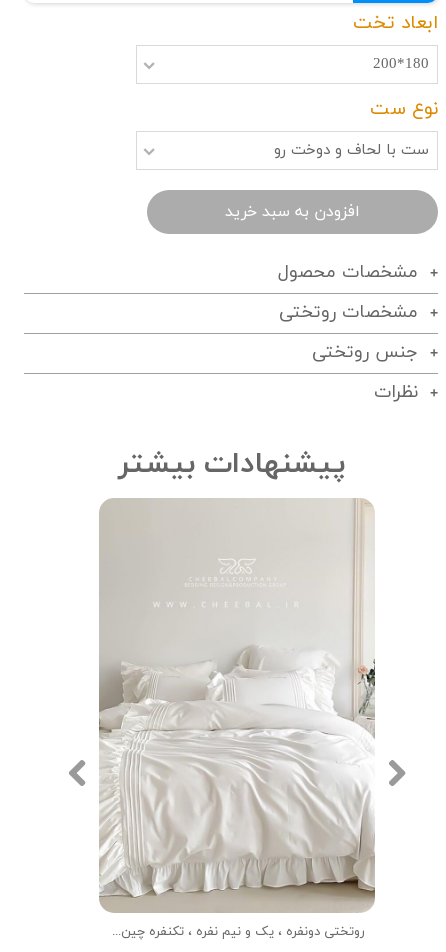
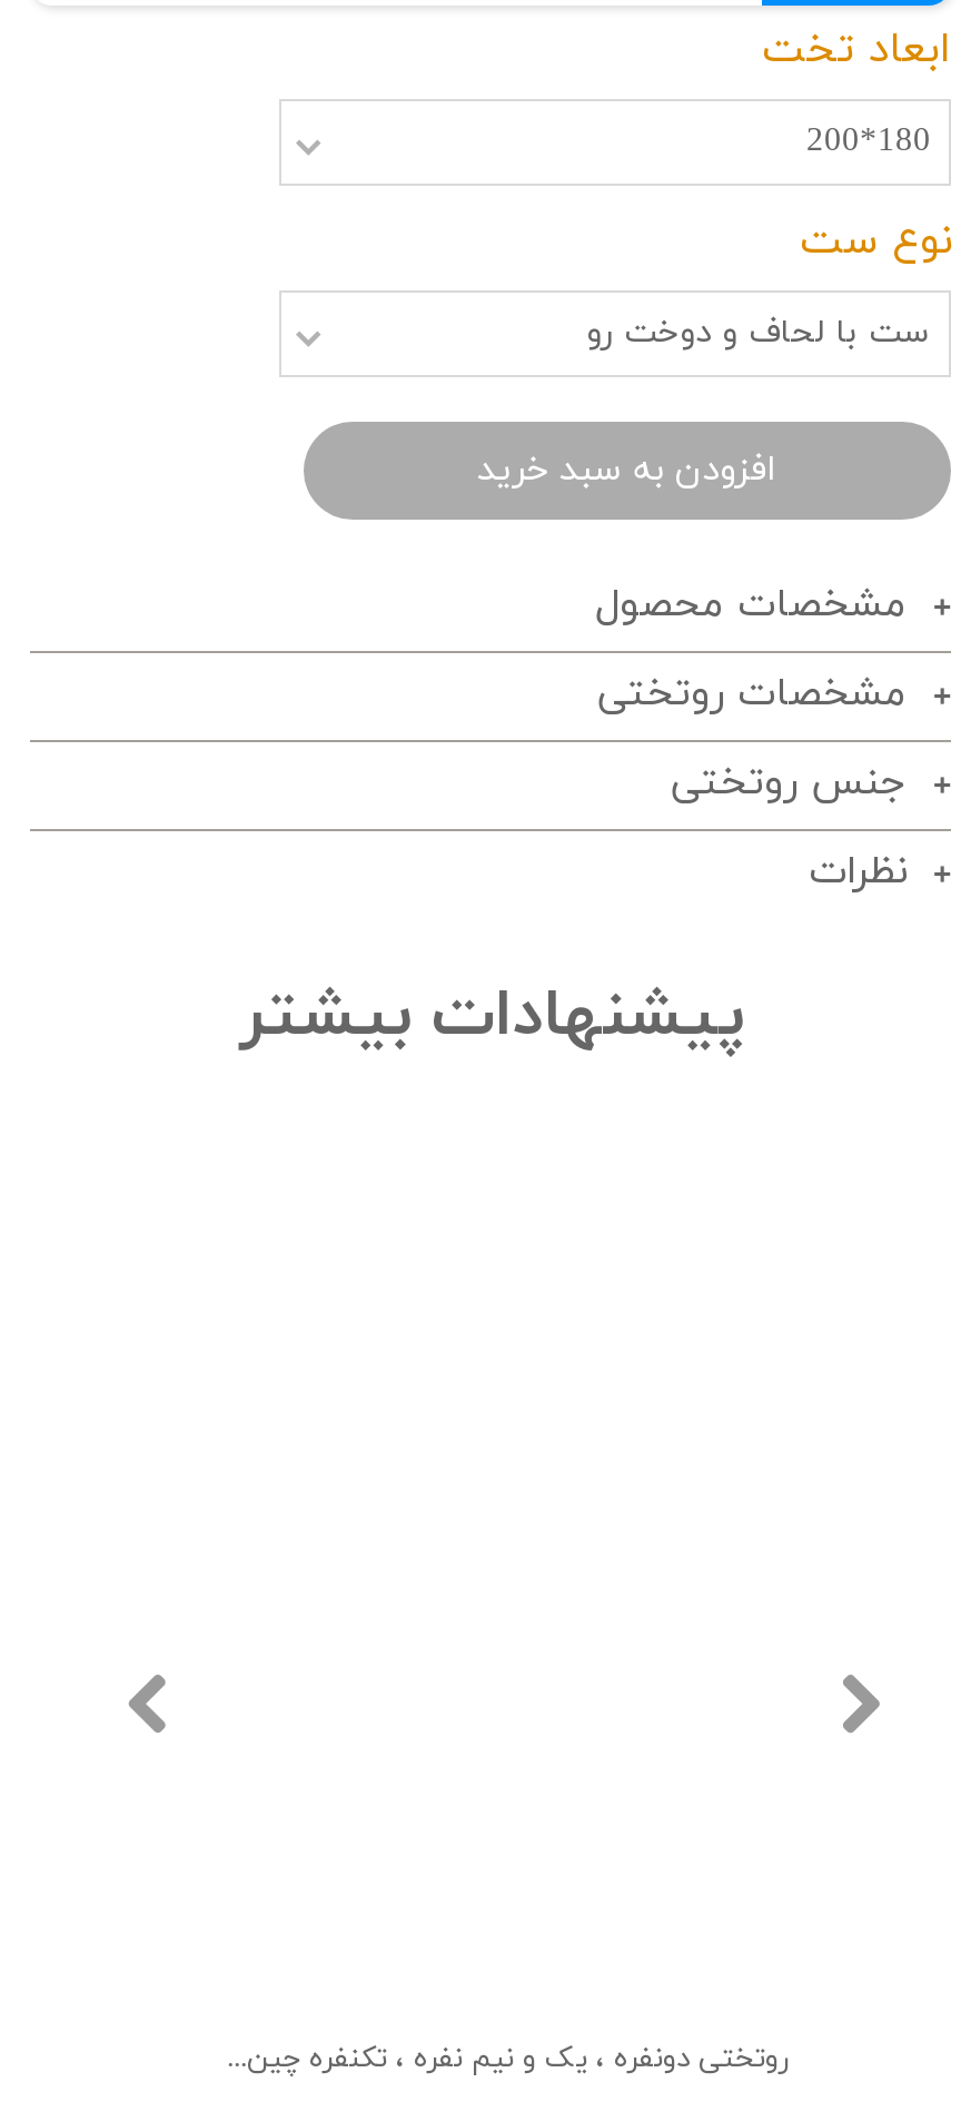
[98,497,376,914] [image] -> none

